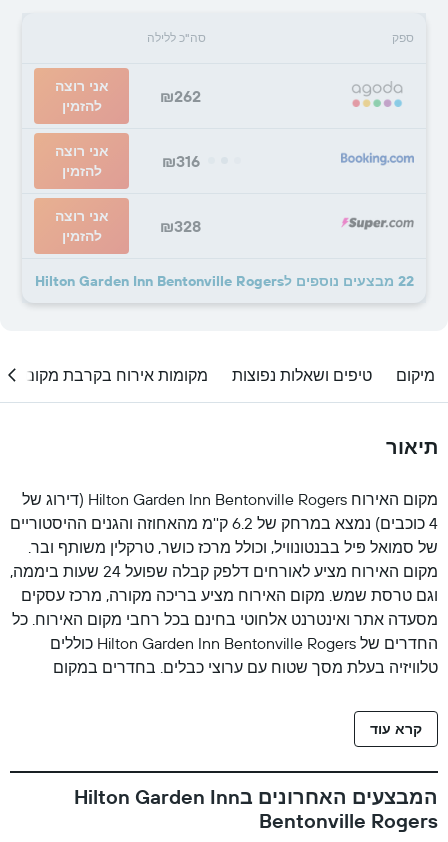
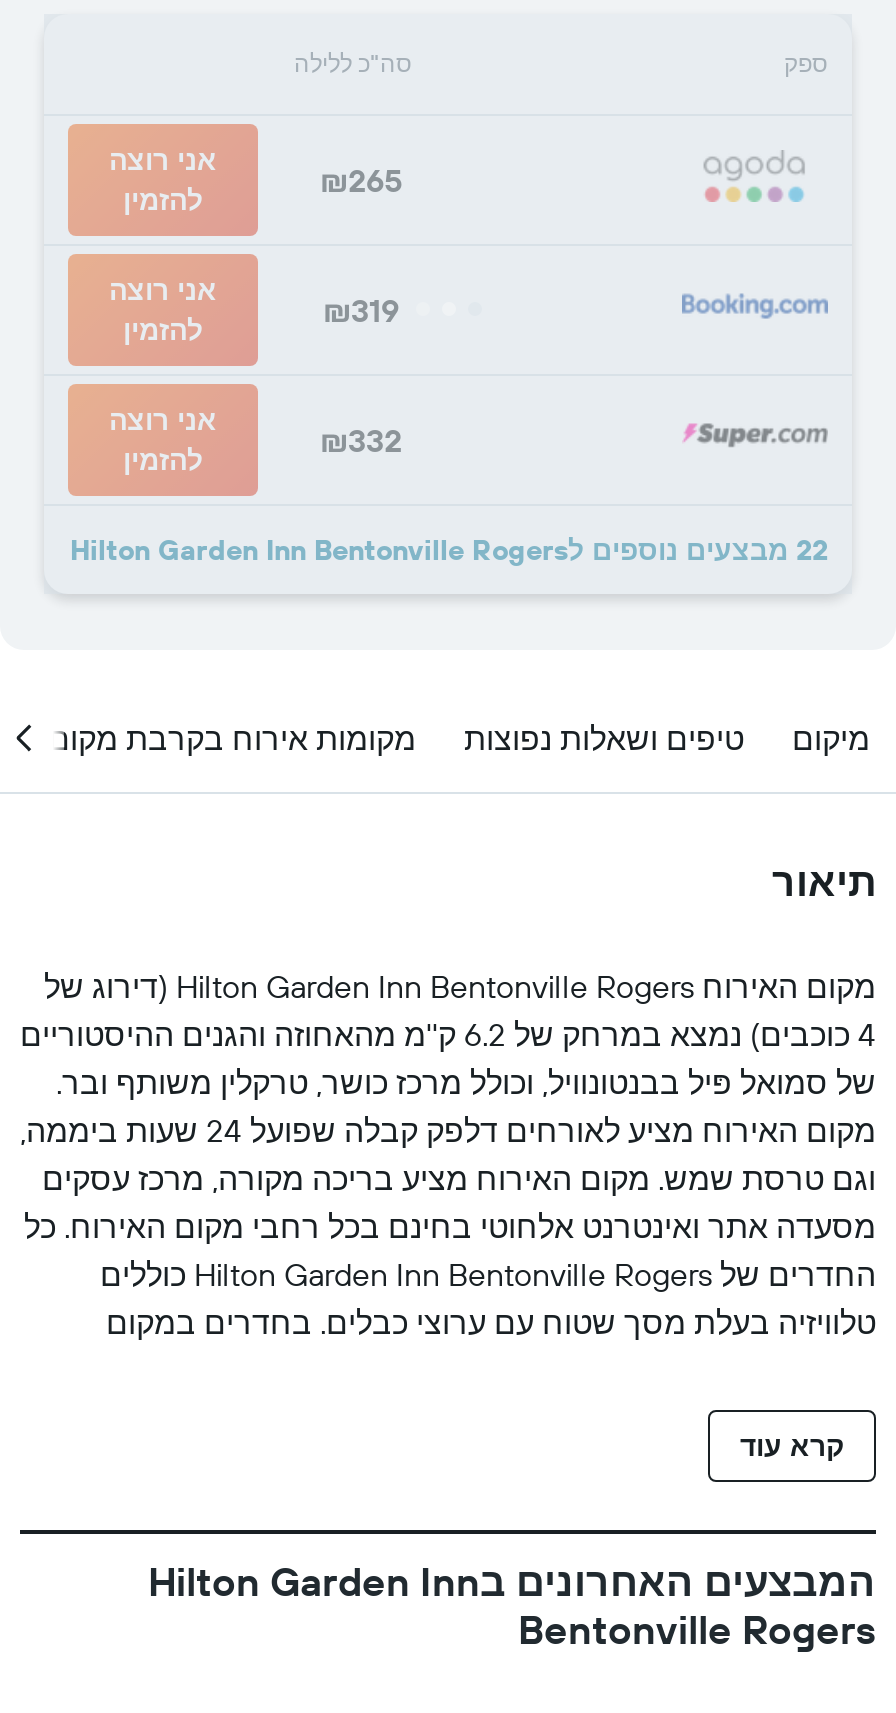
[160,86,201,106] ₪262 -> [320,160,402,200] ₪265
[161,151,199,171] ₪316 -> [323,290,399,330] ₪319
[160,216,201,236] ₪328 -> [320,420,402,460] ₪332

